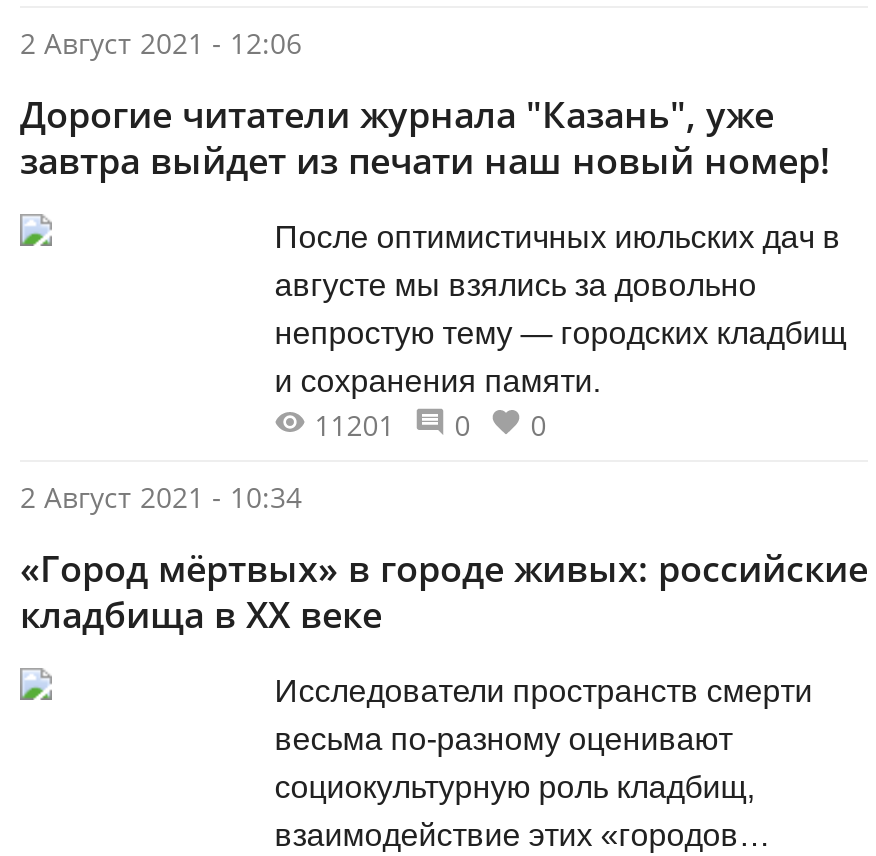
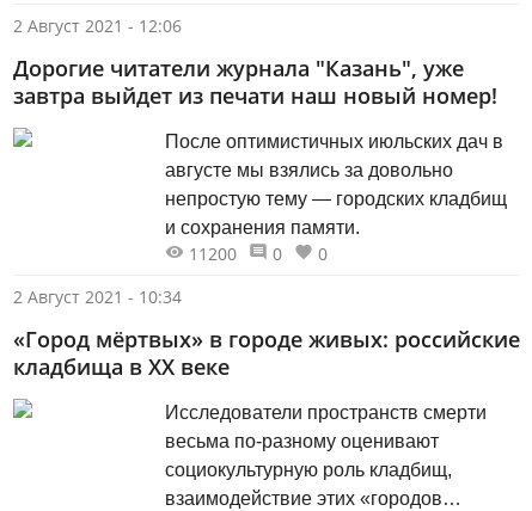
[314,406,546,444] 11201 0 0 -> [189,242,328,265] 11200 0 0

